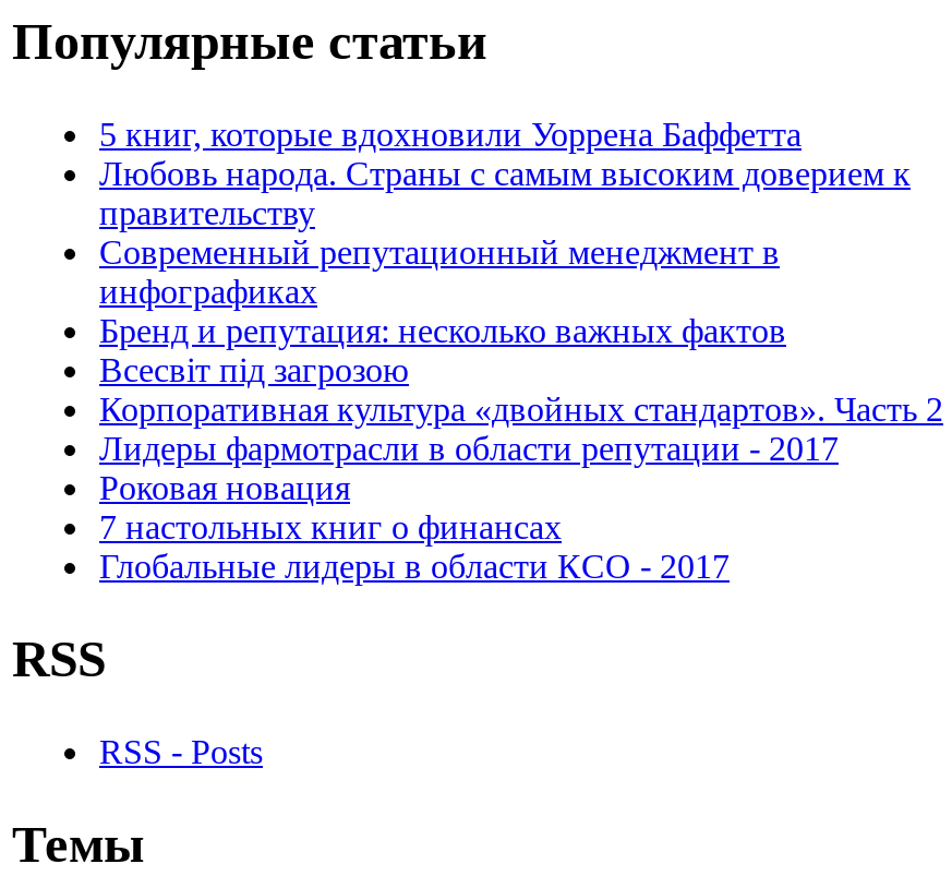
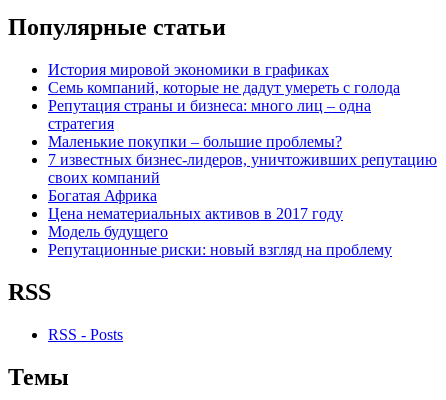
[99,115,943,585] 5 книг, которые вдохновили Уоррена Баффетта | Любовь народа. Страны с самым высоким доверием к | правительству | Современный репутационный менеджмент в | инфографиках | Бренд и репутация: несколько важных фактов | Всесвіт під загрозою | Корпоративная культура «двойных стандартов». Часть 2 | Лидеры фармотрасли в области репутации - 2017 | Роковая новация | 7 настольных книг о финансах | Глобальные лидеры в области КСО - 2017 -> [48,61,437,258] История мировой экономики в графиках | Семь компаний, которые не дадут умереть с голода | Репутация страны и бизнеса: много лиц – одна | стратегия | Маленькие покупки – большие проблемы? | 7 известных бизнес-лидеров, уничтоживших репутацию | своих компаний | Богатая Африка | Цена нематериальных активов в 2017 году | Модель будущего | Репутационные риски: новый взгляд на проблему

